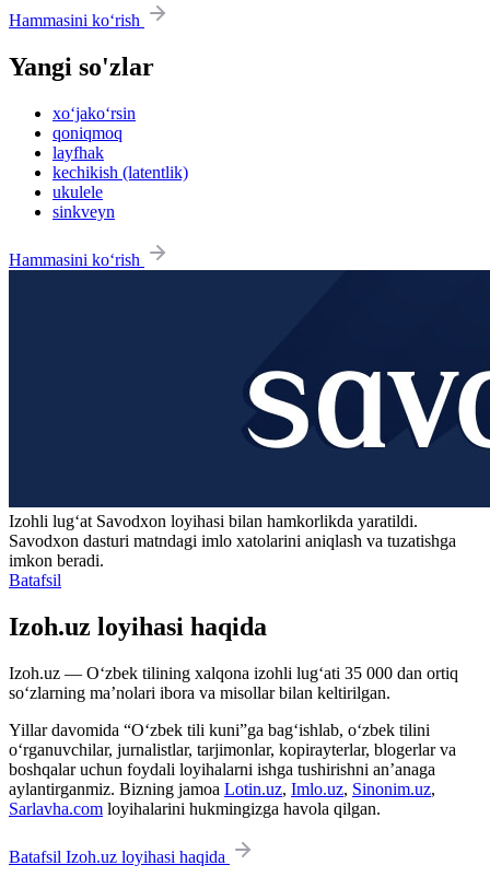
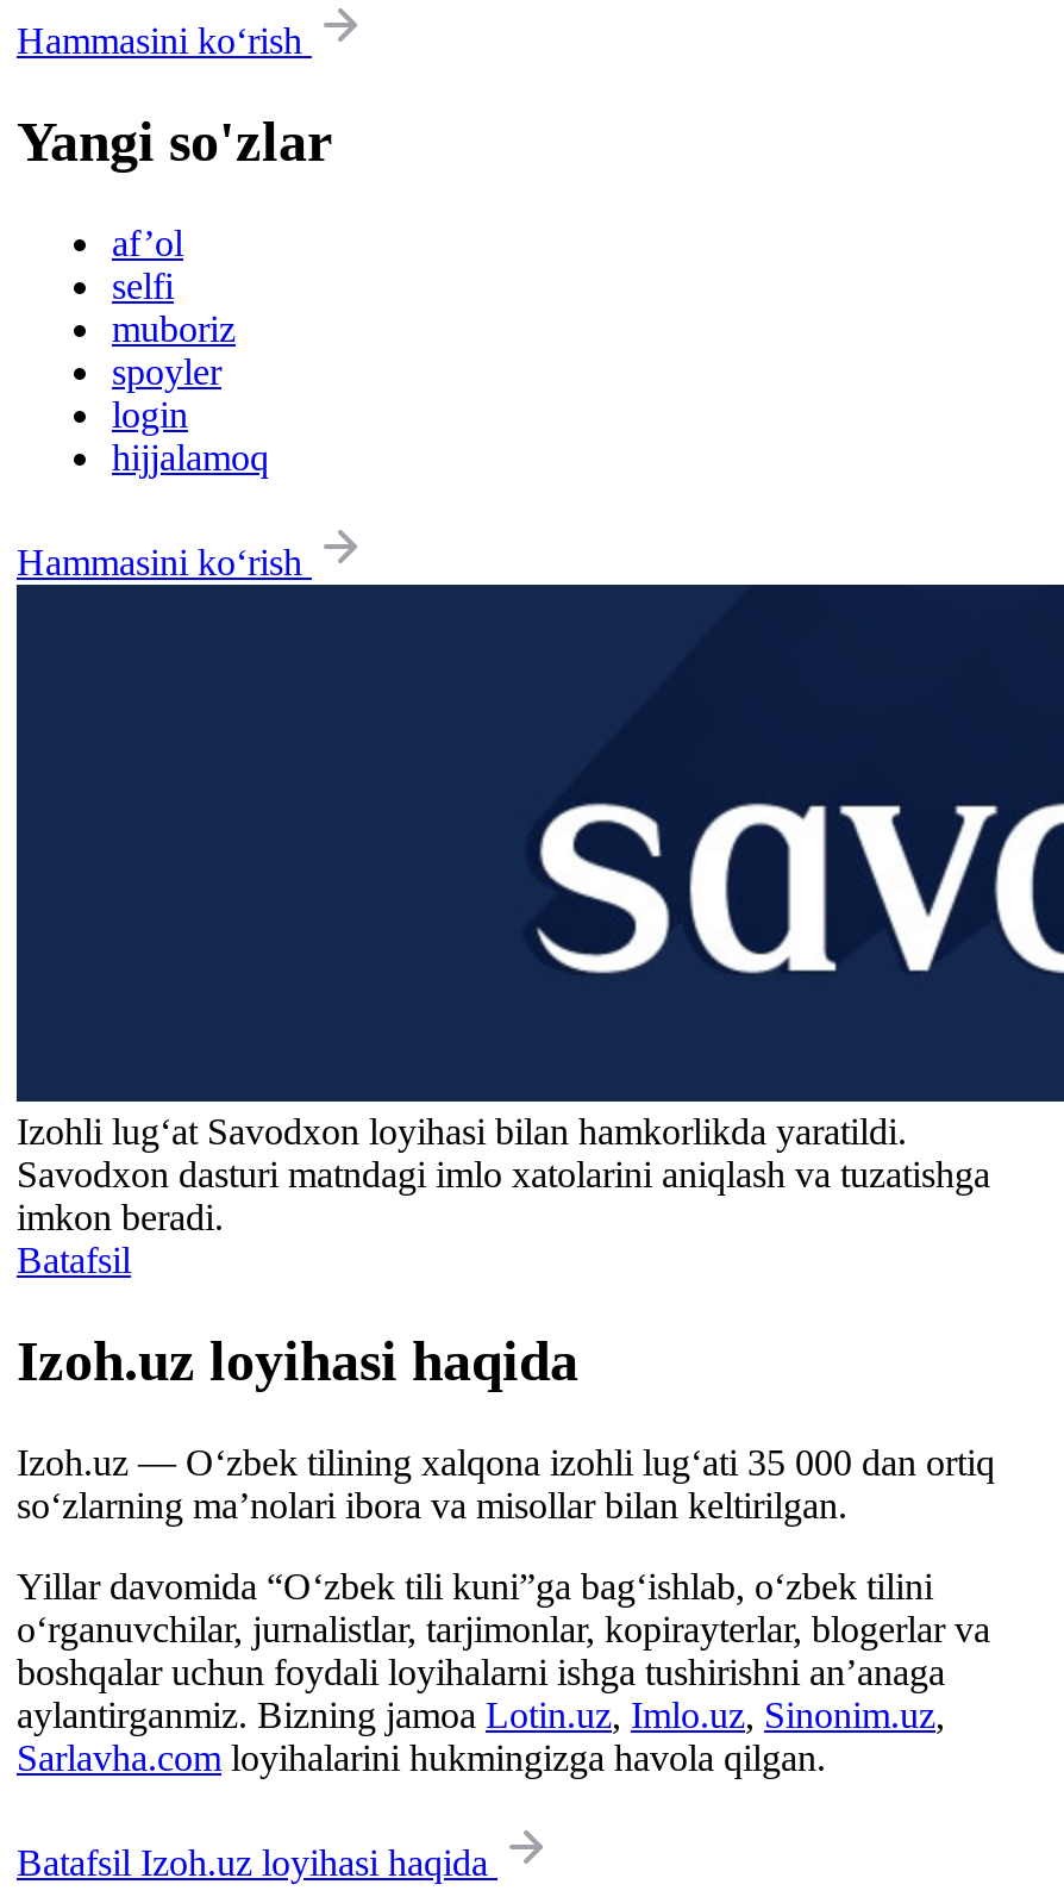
[52,104,188,221] xo‘jako‘rsin | qoniqmoq | layfhak | kechikish (latentlik) | ukulele | sinkveyn -> [112,222,269,477] af’ol | selfi | muboriz | spoyler | login | hijjalamoq

